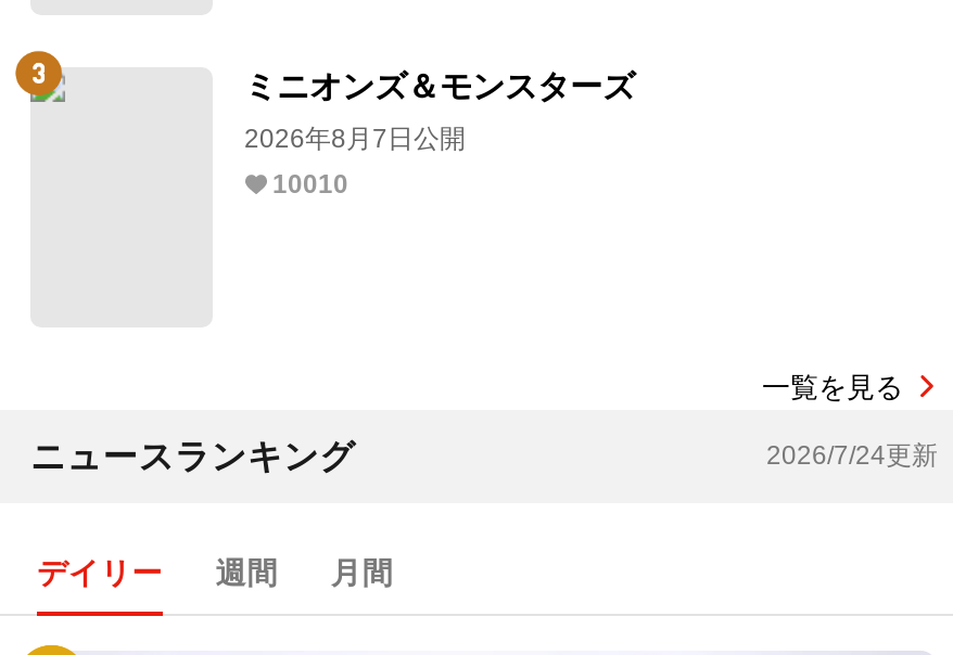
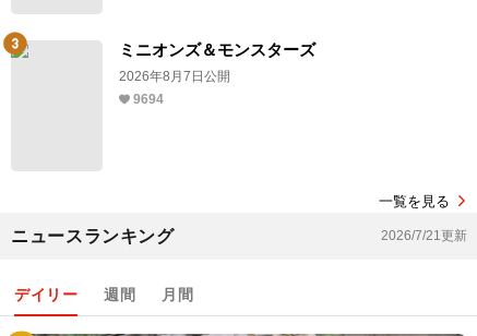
[272,169,348,199] 10010 -> [133,92,163,107] 9694
[766,440,938,470] 2026/7/24更新 -> [381,228,467,243] 2026/7/21更新

